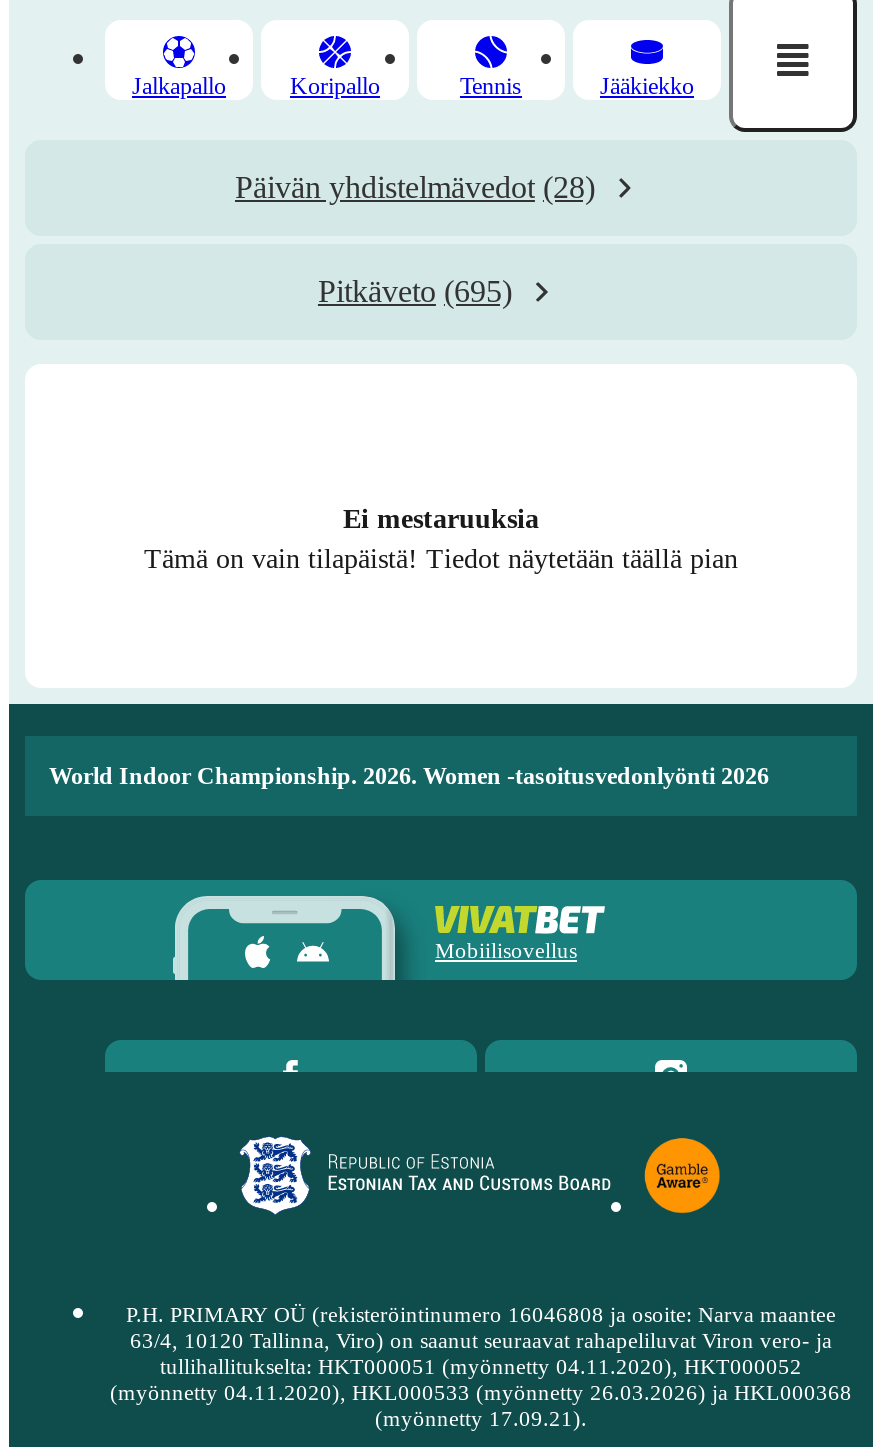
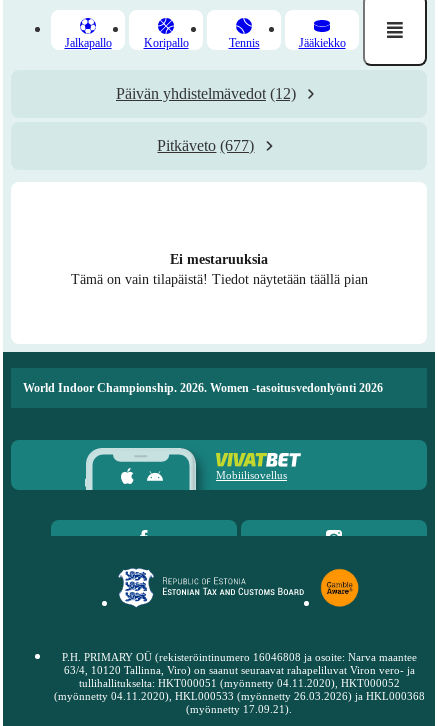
[235,170,595,204] Päivän yhdistelmävedot (28) -> [116,85,296,102] Päivän yhdistelmävedot (12)
[318,274,512,308] Pitkäveto (695) -> [157,137,254,154] Pitkäveto (677)

